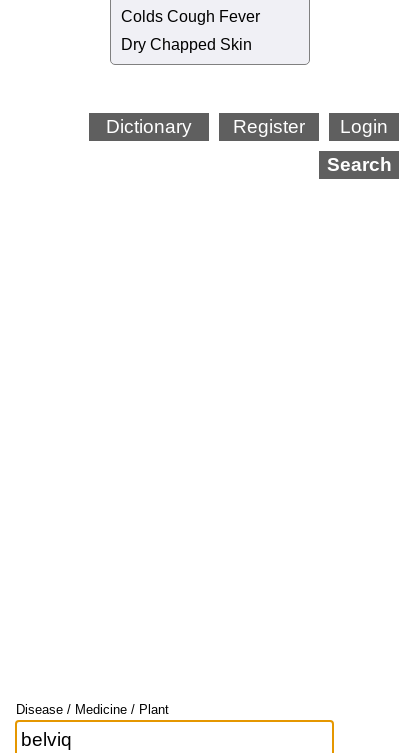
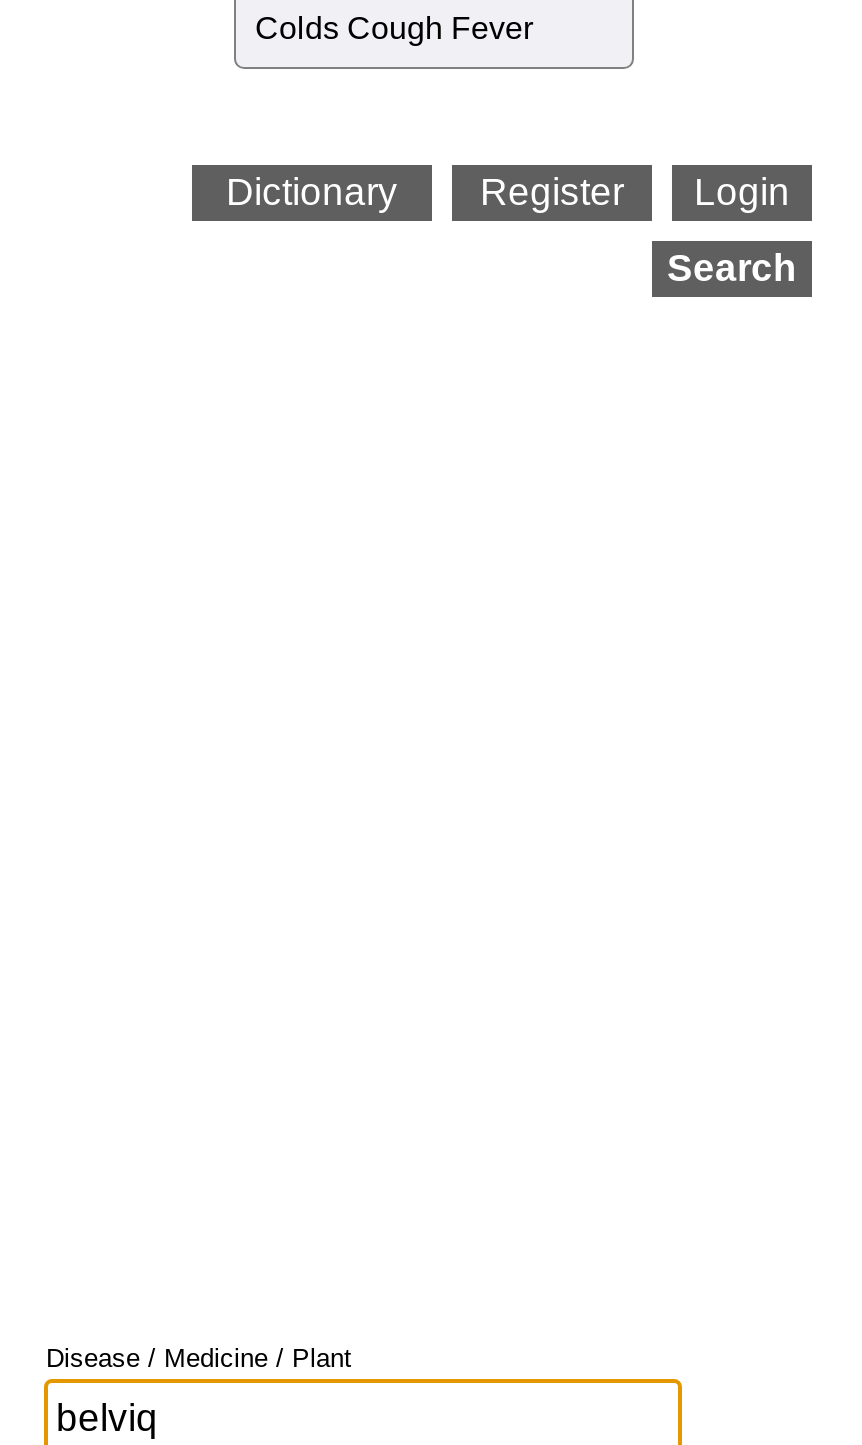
[120,36,251,53] Dry Chapped Skin -> none

